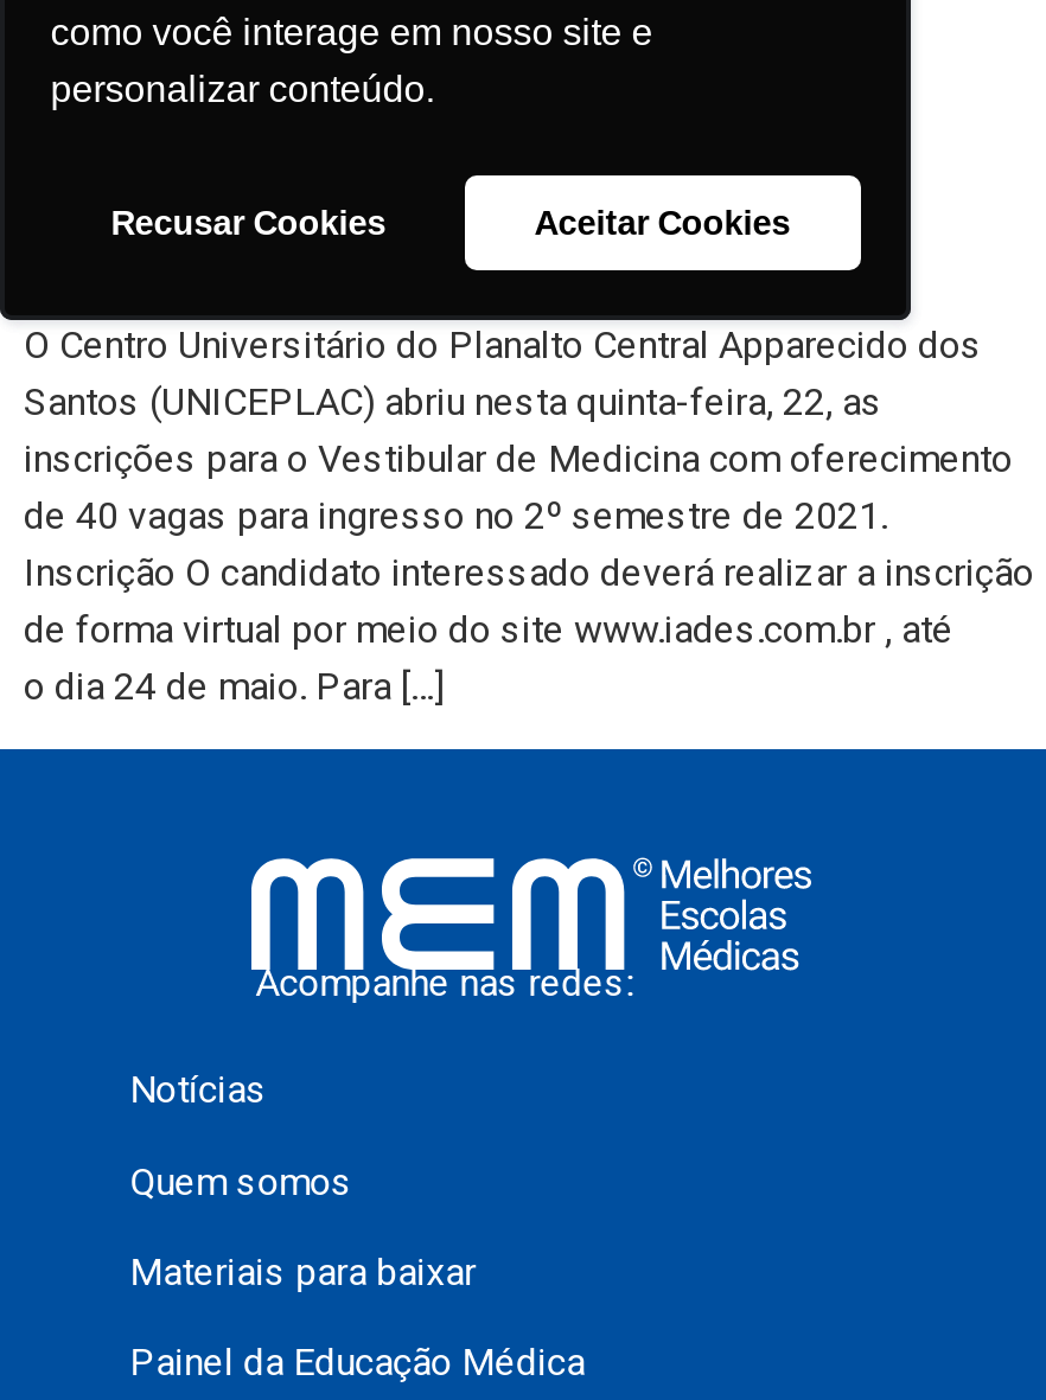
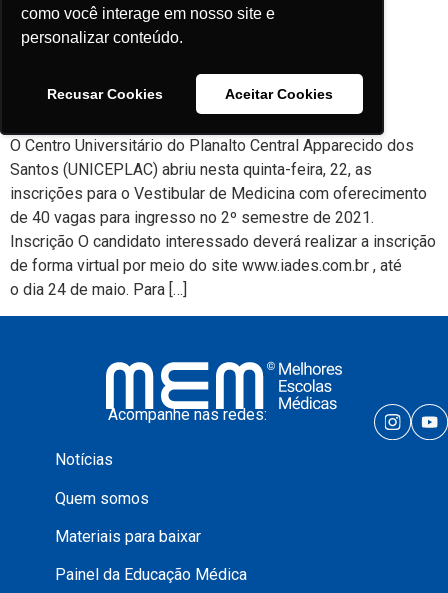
none -> [373,403,445,441] [image]

